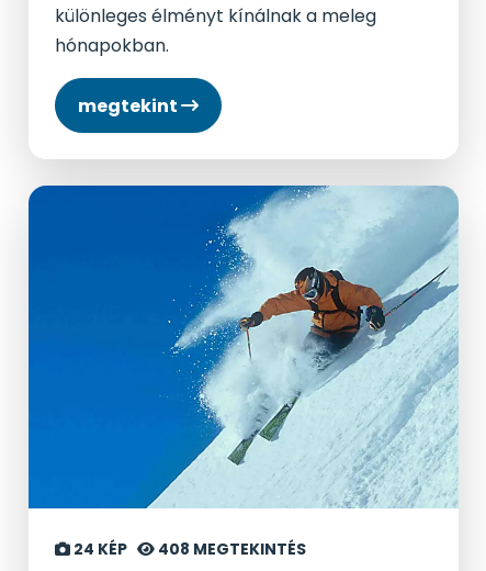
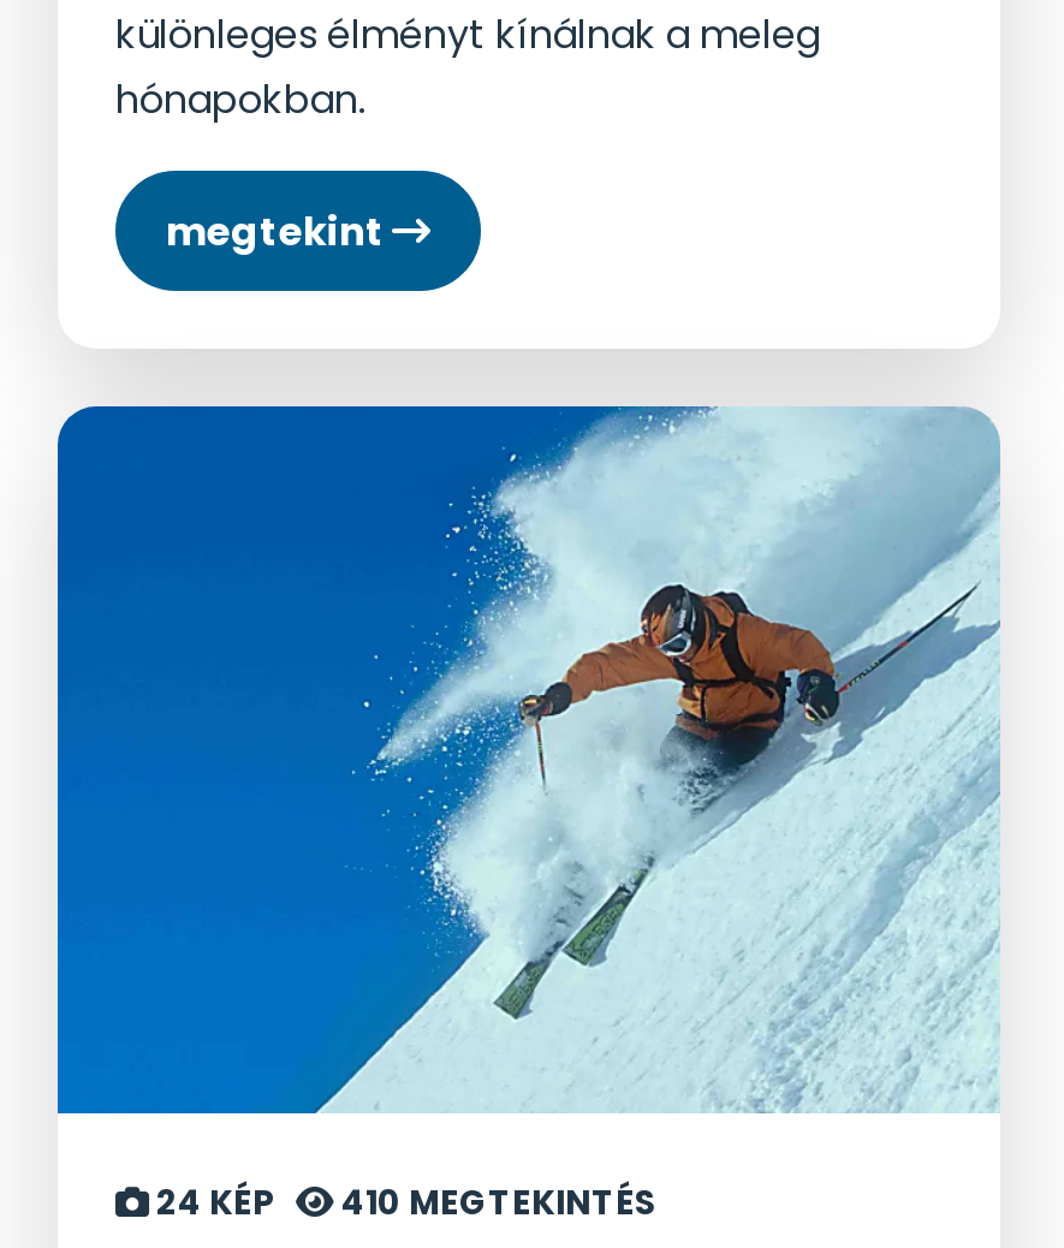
[155,538,306,560] 408 MEGTEKINTÉS -> [334,1178,656,1226] 410 MEGTEKINTÉS

